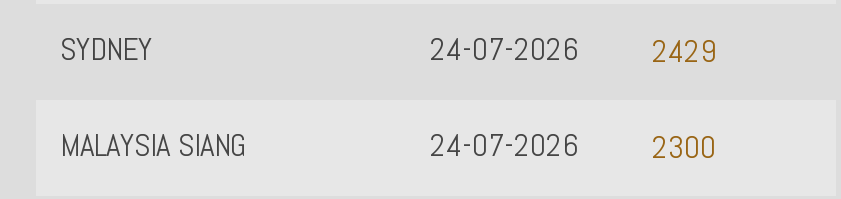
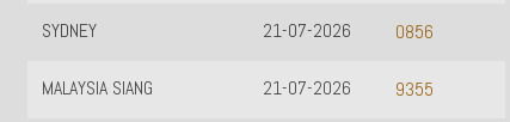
[430,31,578,71] 24-07-2026 -> [263,20,351,44] 21-07-2026
[652,32,716,72] 2429 -> [395,20,434,44] 0856
[430,127,578,167] 24-07-2026 -> [263,77,351,101] 21-07-2026
[652,128,716,168] 2300 -> [395,78,434,102] 9355

